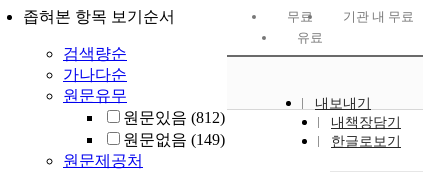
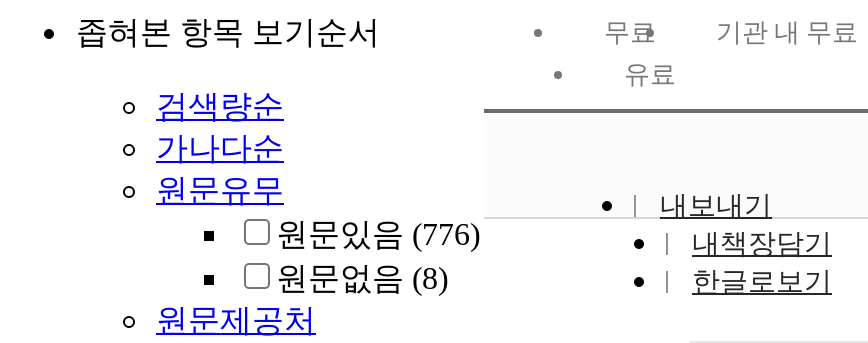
[123,109,225,126] 원문있음 (812) -> [276,218,480,252] 원문있음 (776)
[123,131,225,148] 원문없음 (149) -> [276,262,448,296] 원문없음 (8)

